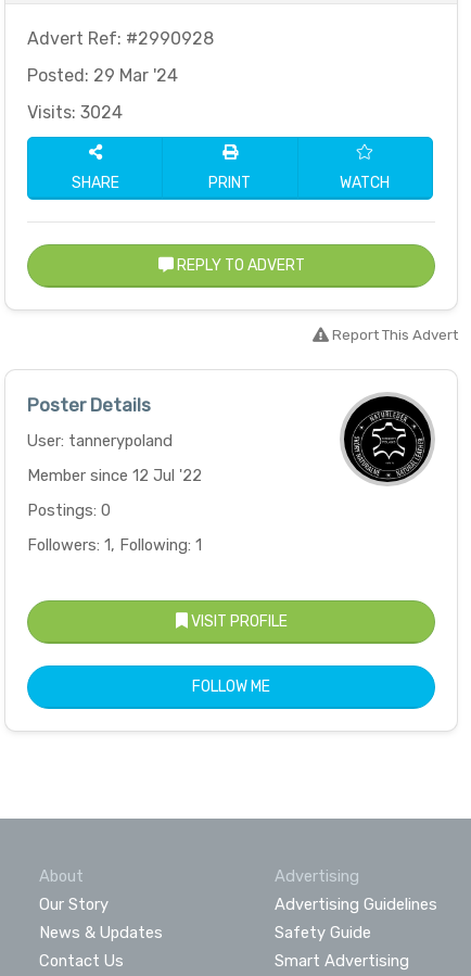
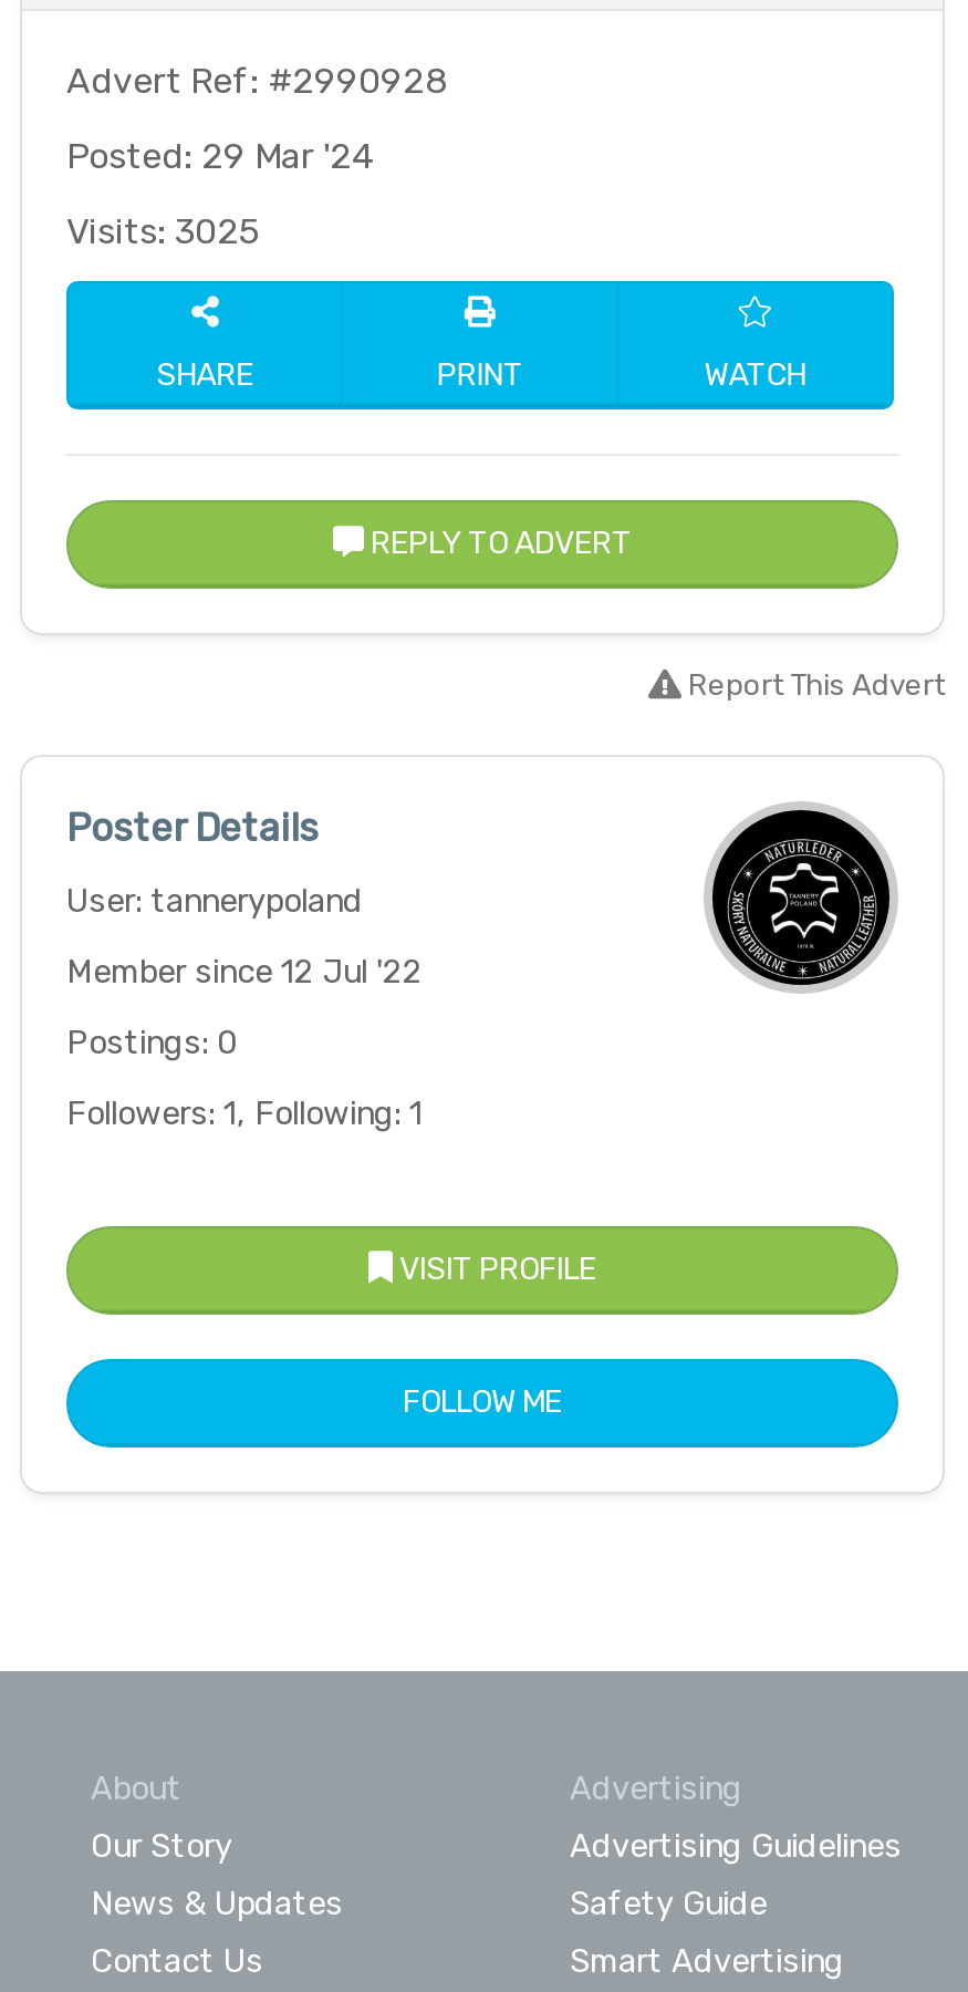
[27,103,123,123] Visits: 3024 -> [66,211,259,253] Visits: 3025

